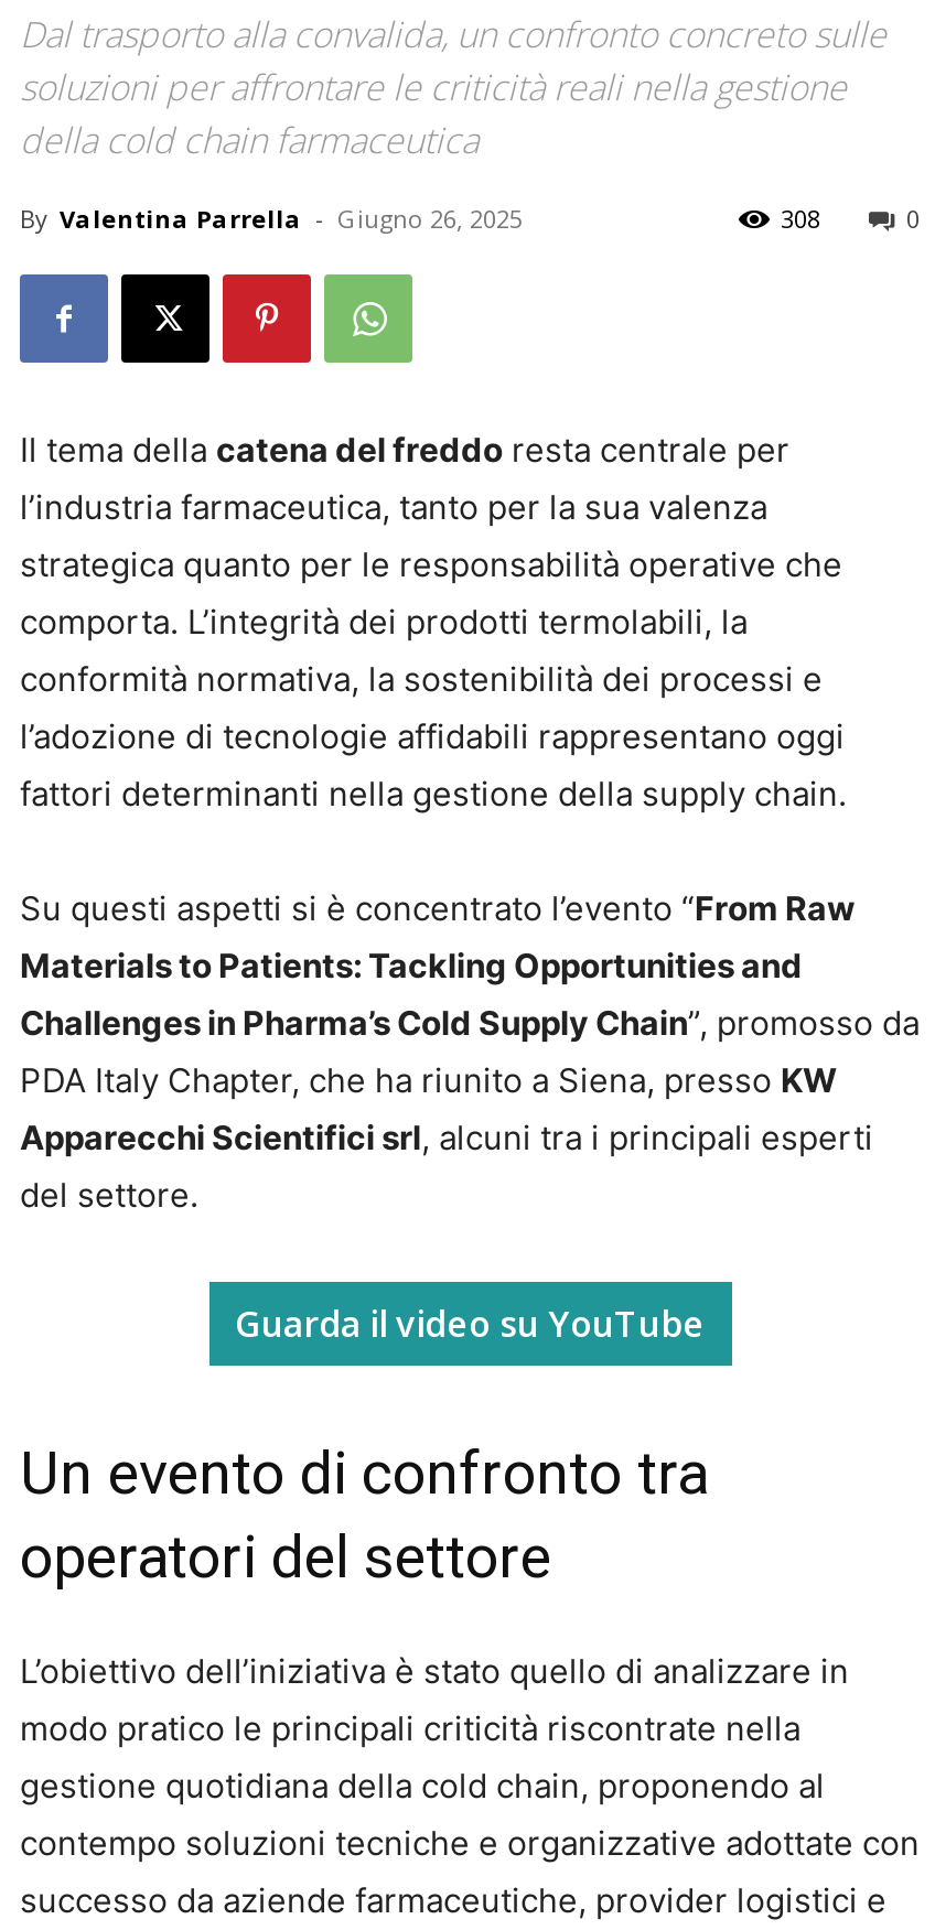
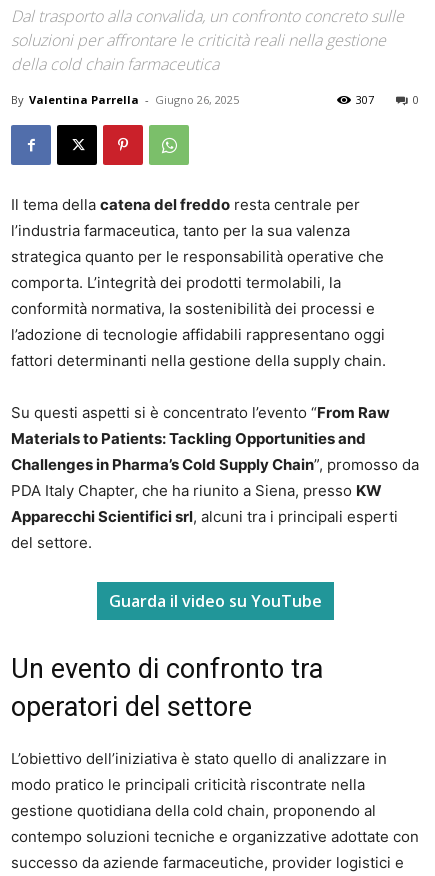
[781,202,820,235] 308 -> [356,92,374,107] 307

